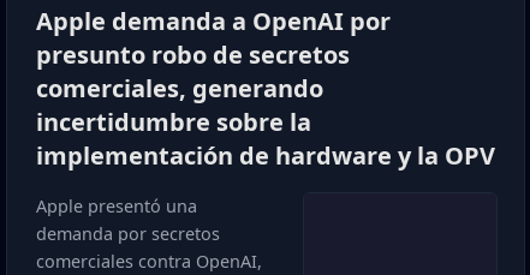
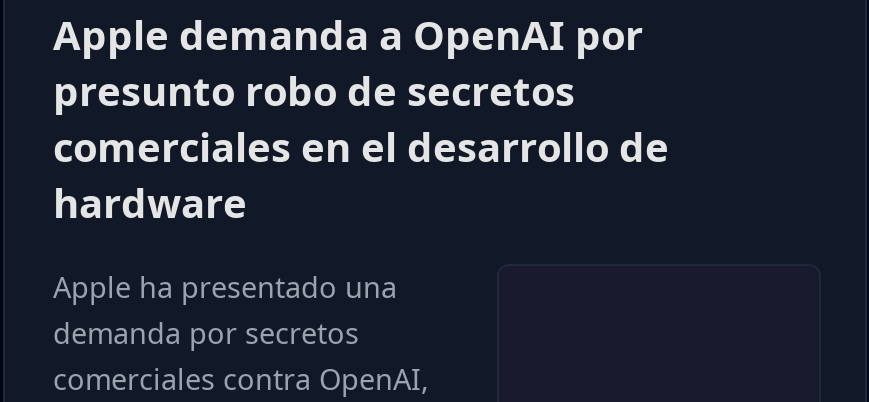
[36,73,495,172] comerciales, generando | incertidumbre sobre la | implementación de hardware y la OPV -> [53,121,669,231] comerciales en el desarrollo de | hardware
[36,195,197,218] Apple presentó una -> [53,269,397,307] Apple ha presentado una

